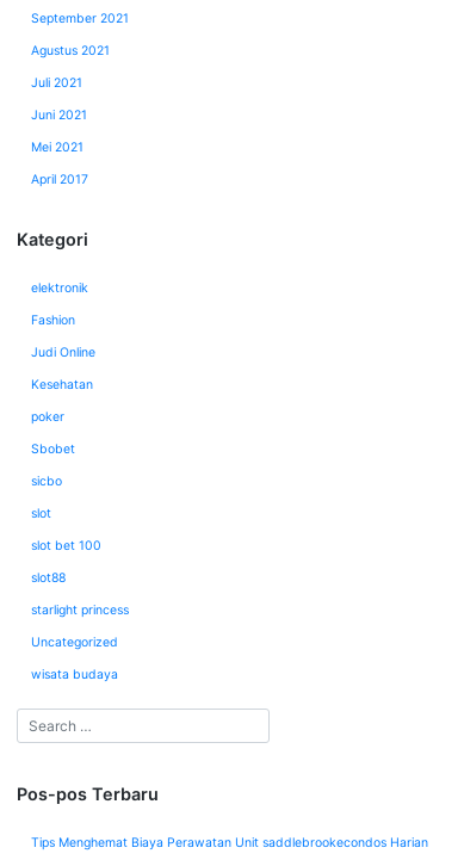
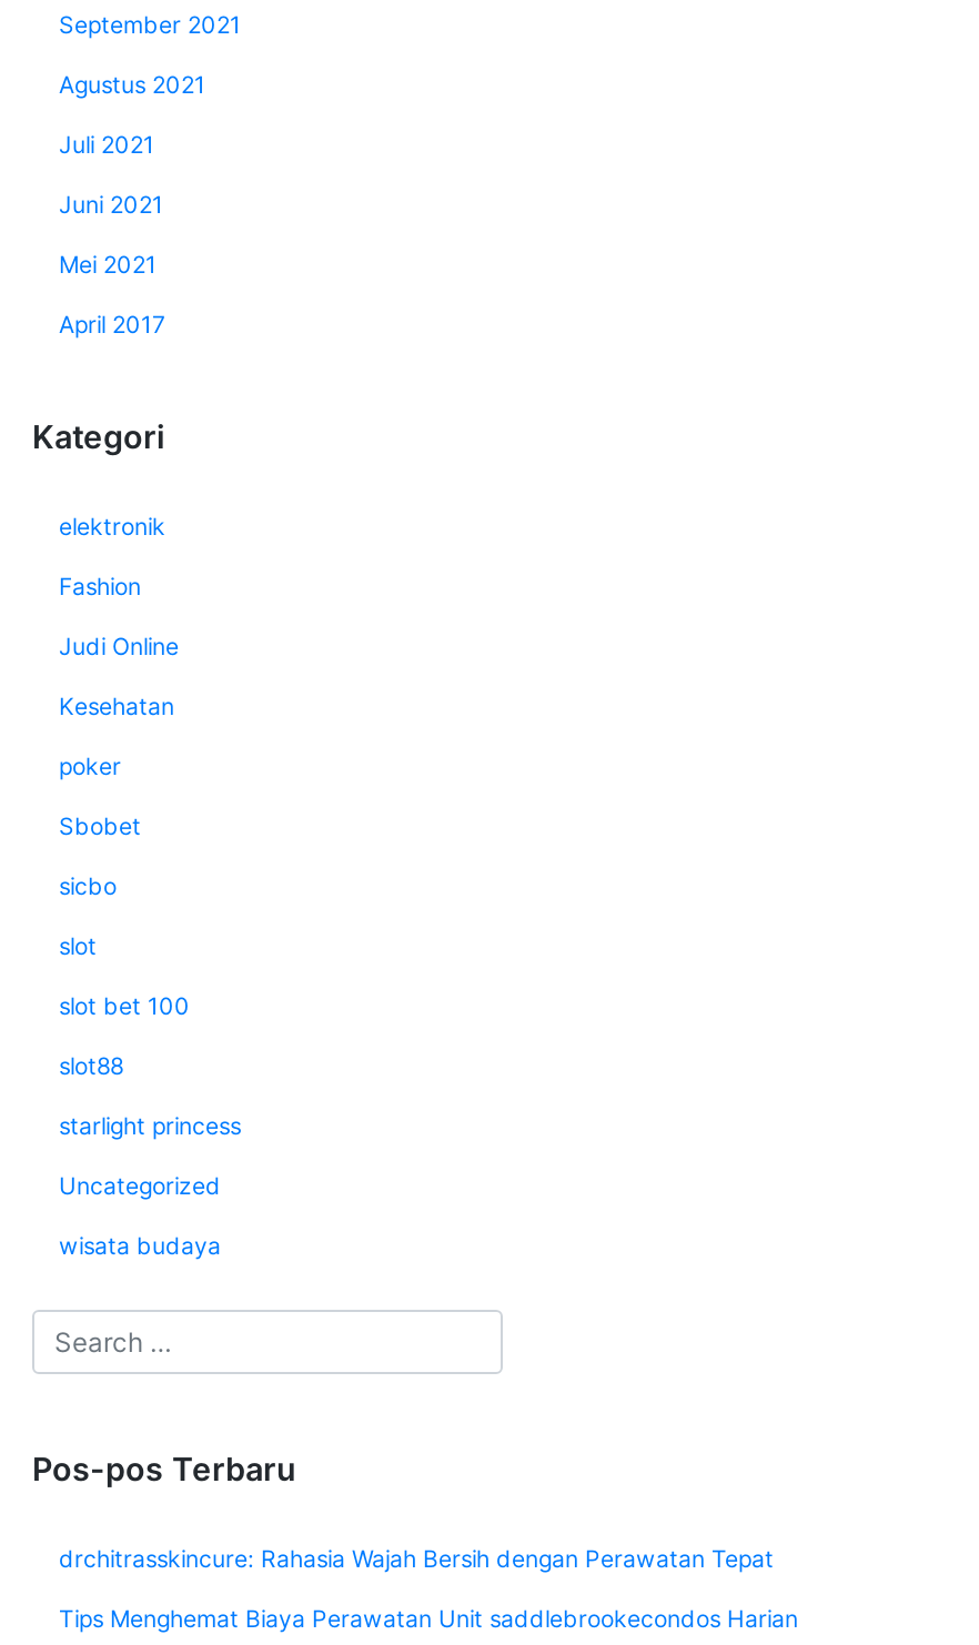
none -> [59,1546,774,1575] drchitrasskincure: Rahasia Wajah Bersih dengan Perawatan Tepat

